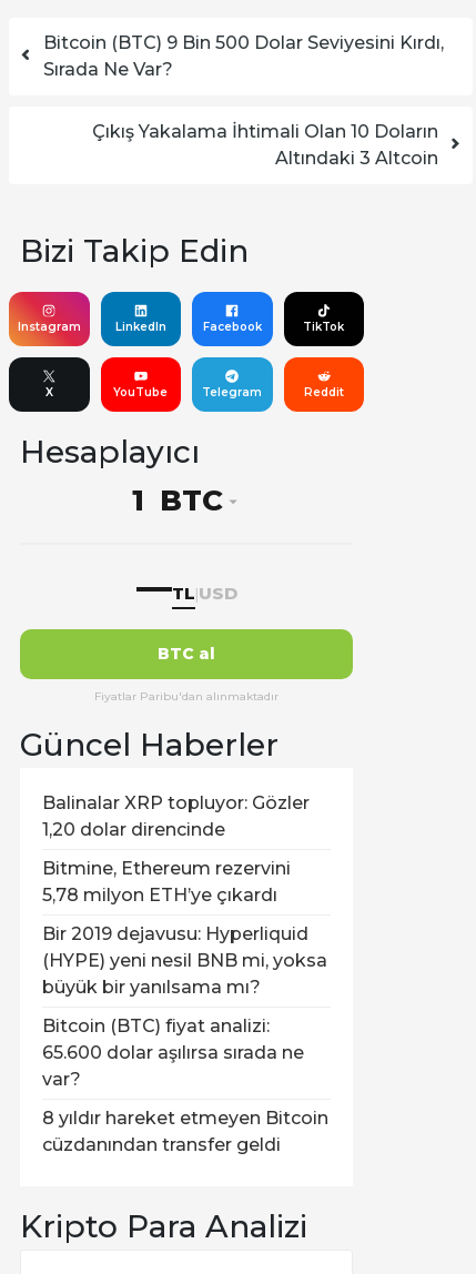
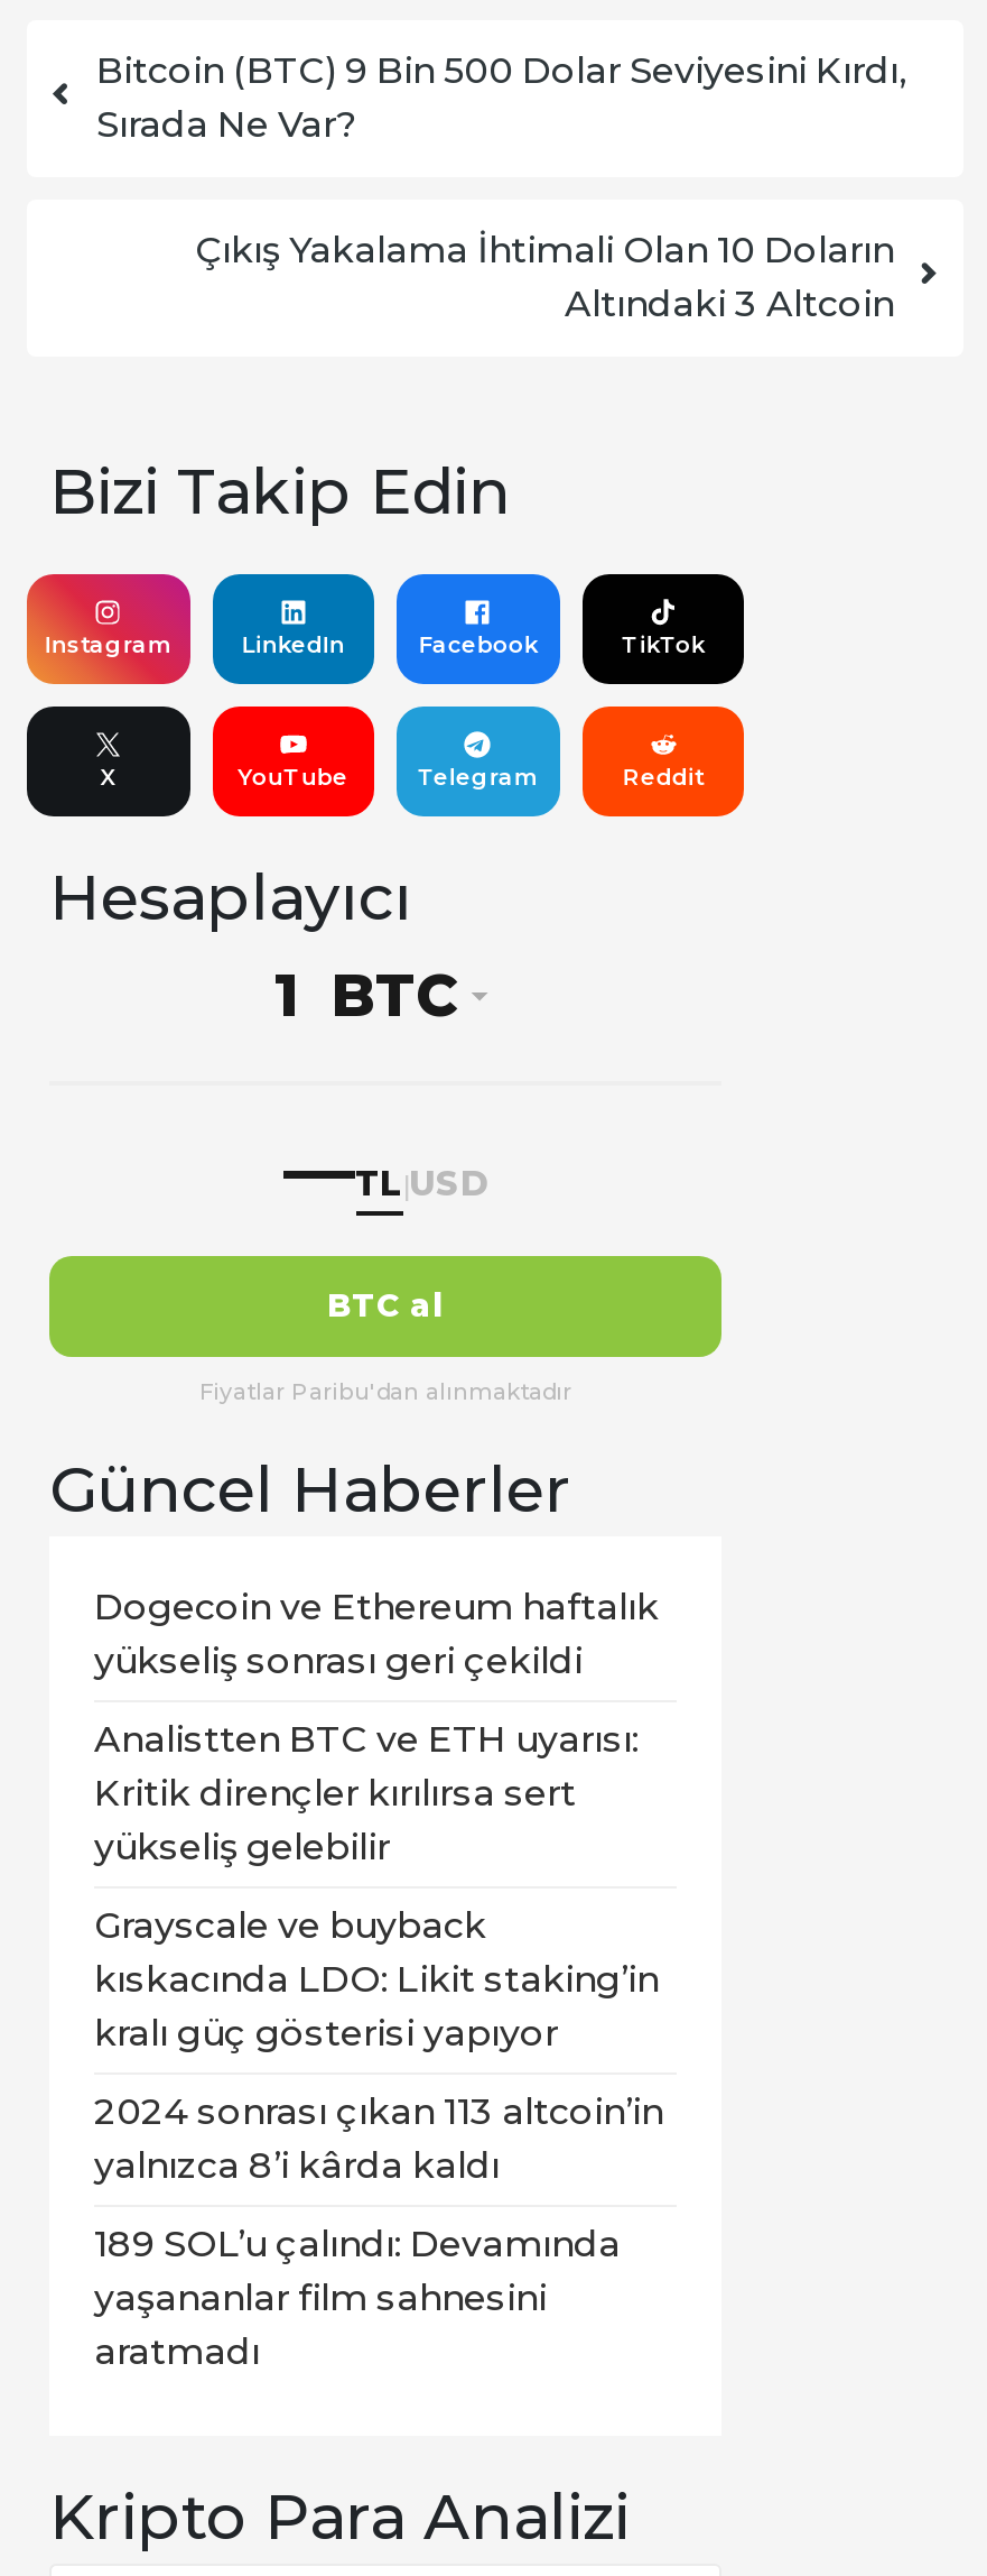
[42,792,310,840] Balinalar XRP topluyor: Gözler | 1,20 dolar direncinde -> [94,1586,659,1682] Dogecoin ve Ethereum haftalık | yükseliş sonrası geri çekildi
[42,858,291,906] Bitmine, Ethereum rezervini | 5,78 milyon ETH’ye çıkardı -> [94,1718,639,1869] Analistten BTC ve ETH uyarısı: | Kritik dirençler kırılırsa sert | yükseliş gelebilir
[42,923,327,998] Bir 2019 dejavusu: Hyperliquid | (HYPE) yeni nesil BNB mi, yoksa | büyük bir yanılsama mı? -> [94,1904,659,2055] Grayscale ve buyback | kıskacında LDO: Likit staking’in | kralı güç gösterisi yapıyor
[42,1016,304,1090] Bitcoin (BTC) fiyat analizi: | 65.600 dolar aşılırsa sırada ne | var? -> [94,2091,663,2187] 2024 sonrası çıkan 113 altcoin’in | yalnızca 8’i kârda kaldı
[42,1108,328,1155] 8 yıldır hareket etmeyen Bitcoin | cüzdanından transfer geldi -> [94,2223,621,2373] 189 SOL’u çalındı: Devamında | yaşananlar film sahnesini | aratmadı

